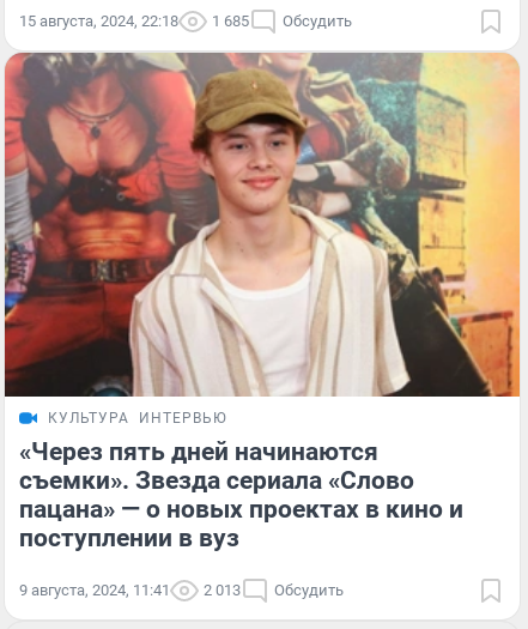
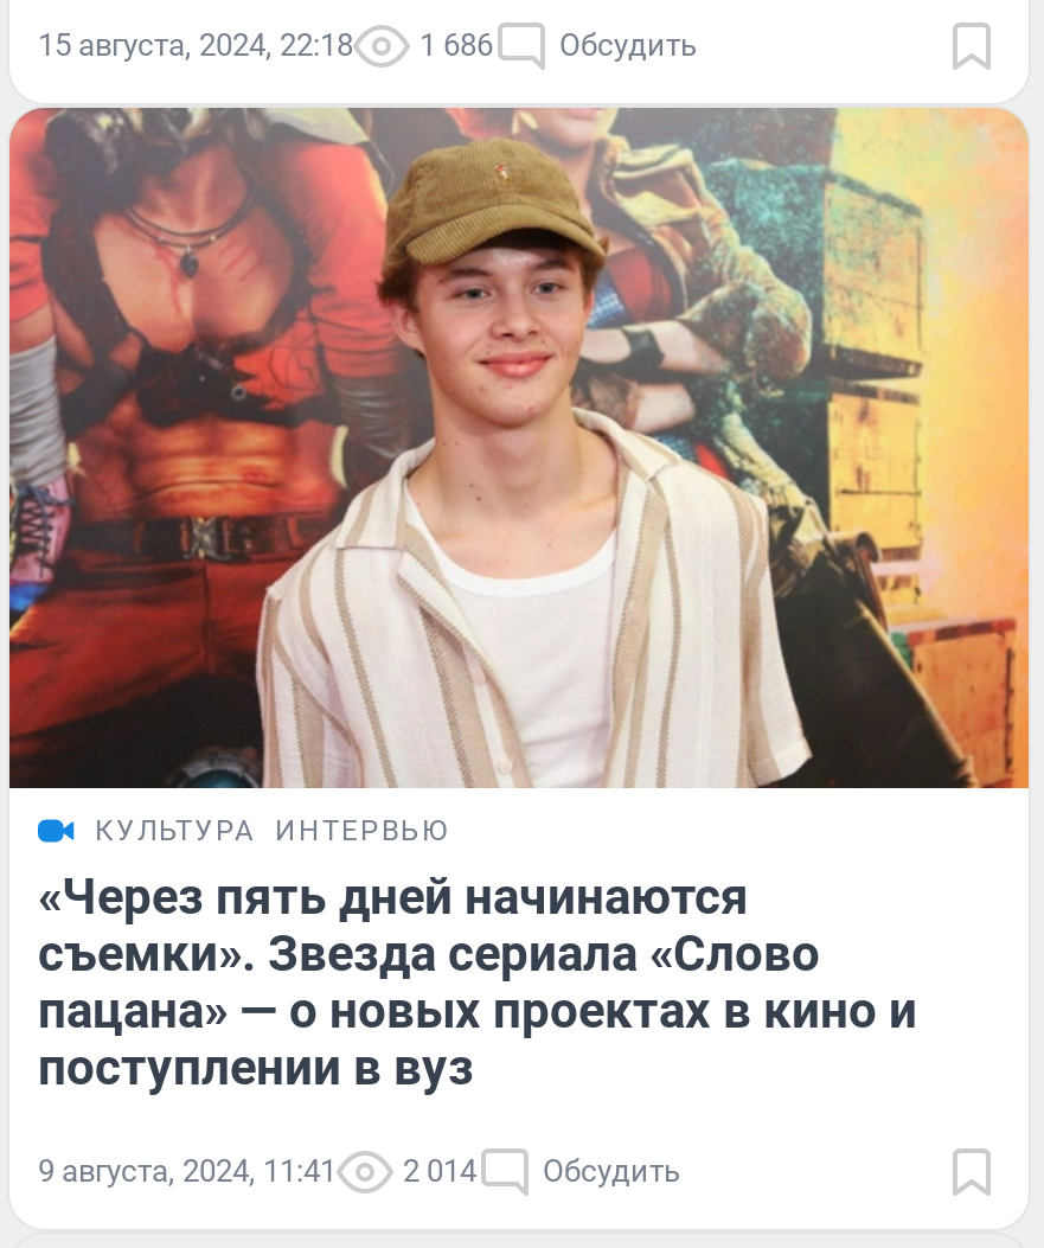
[19,12,352,30] 15 августа, 2024, 22:18 1 685 Обсудить -> [38,28,697,63] 15 августа, 2024, 22:18 1 686 Обсудить
[19,581,344,599] 9 августа, 2024, 11:41 2 013 Обсудить -> [38,1153,680,1189] 9 августа, 2024, 11:41 2 014 Обсудить

